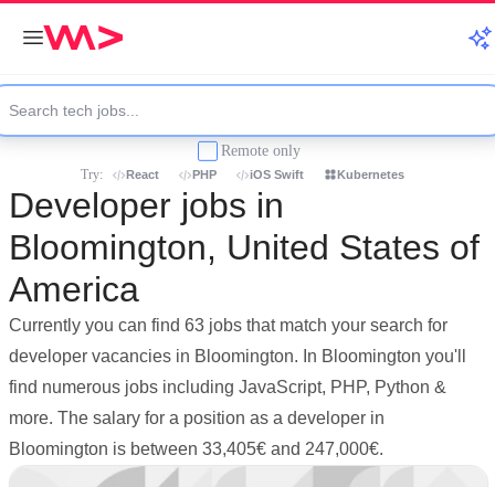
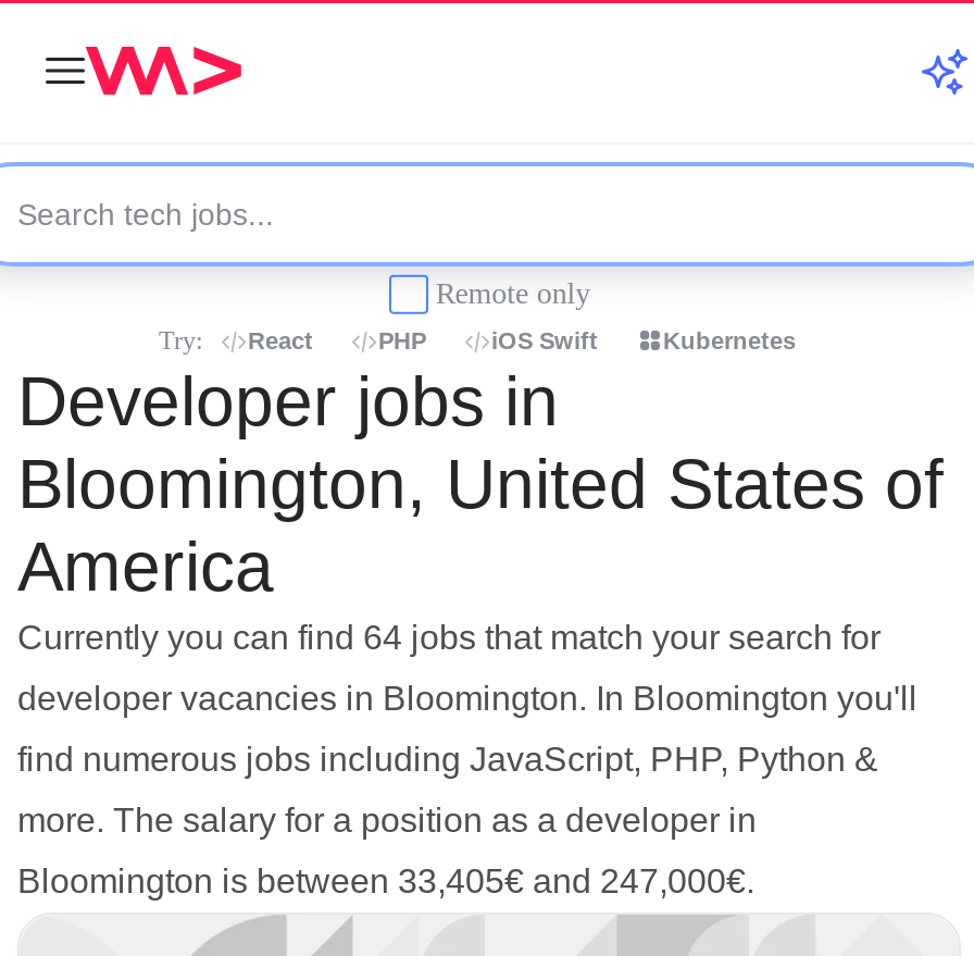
[9,316,447,335] Currently you can find 63 jobs that match your search for -> [17,619,881,656] Currently you can find 64 jobs that match your search for

